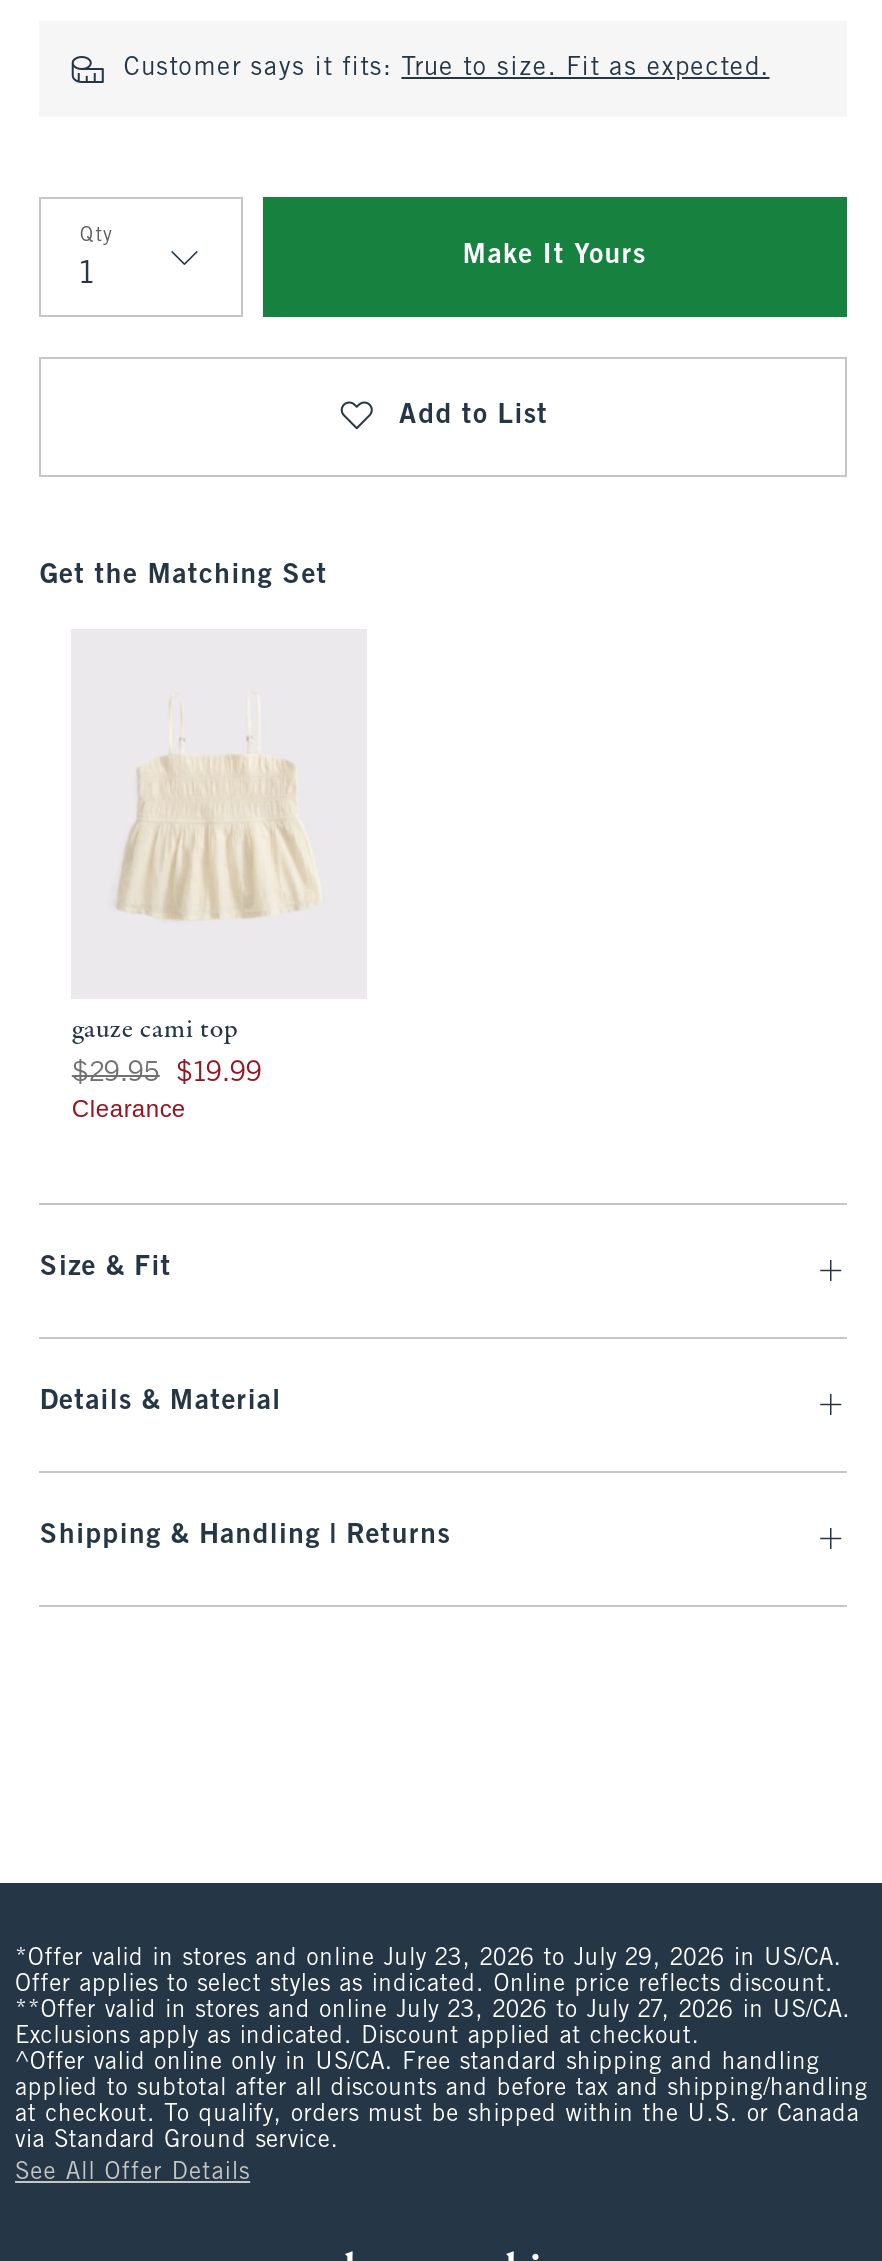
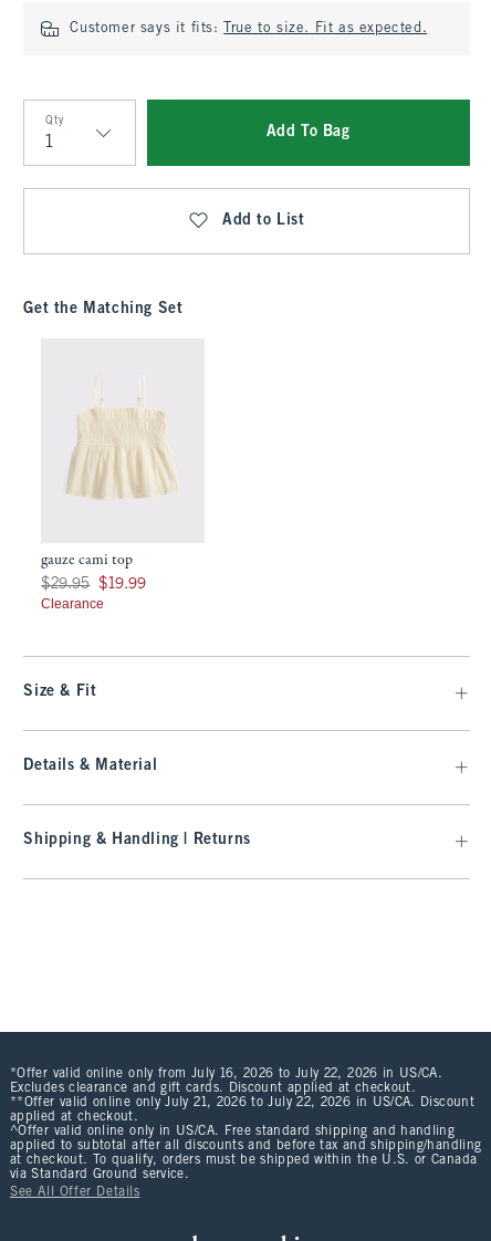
[463,243,646,269] Make It Yours -> [266,125,350,139] Add To Bag
[15,1947,851,2049] *Offer valid in stores and online July 23, 2026 to July 29, 2026 in US/CA. | Offer applies to select styles as indicated. Online price reflects discount. | **Offer valid in stores and online July 23, 2026 to July 27, 2026 in US/CA. | Exclusions apply as indicated. Discount applied at checkout. -> [10,1067,474,1124] *Offer valid online only from July 16, 2026 to July 22, 2026 in US/CA. | Excludes clearance and gift cards. Discount applied at checkout. | **Offer valid online only July 21, 2026 to July 22, 2026 in US/CA. Discount | applied at checkout.

